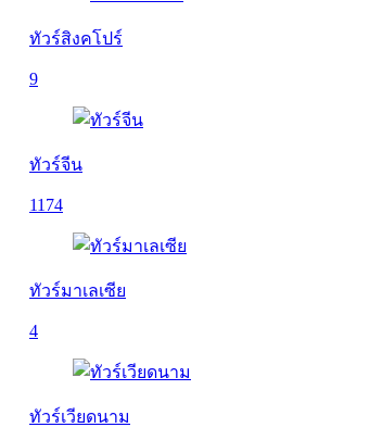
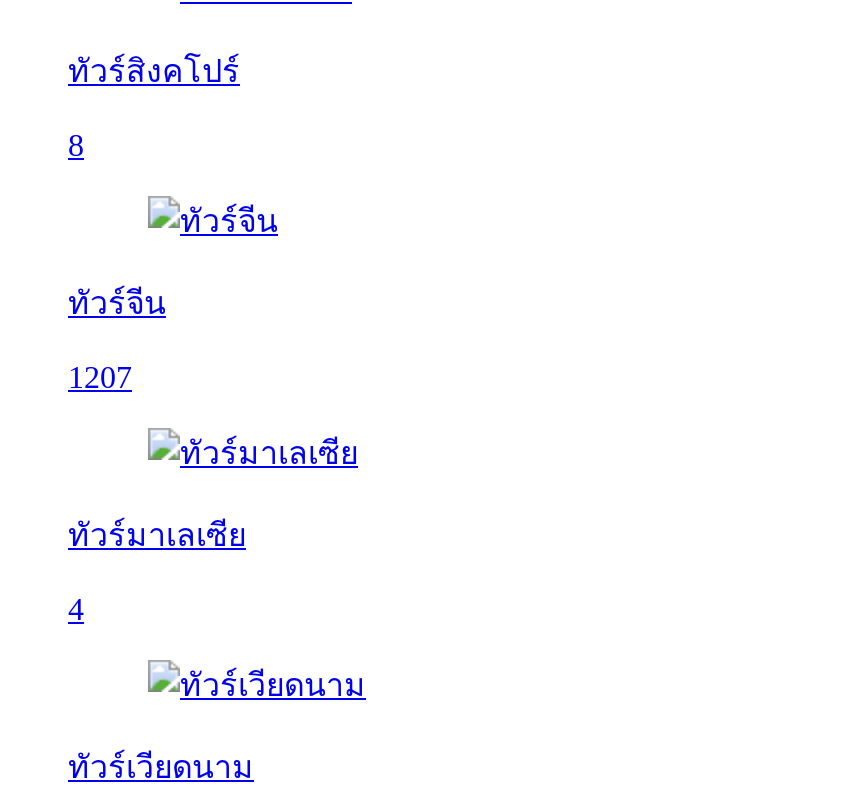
[29,70,38,88] 9 -> [68,128,84,162] 8
[29,196,63,214] 1174 -> [68,360,132,394] 1207

